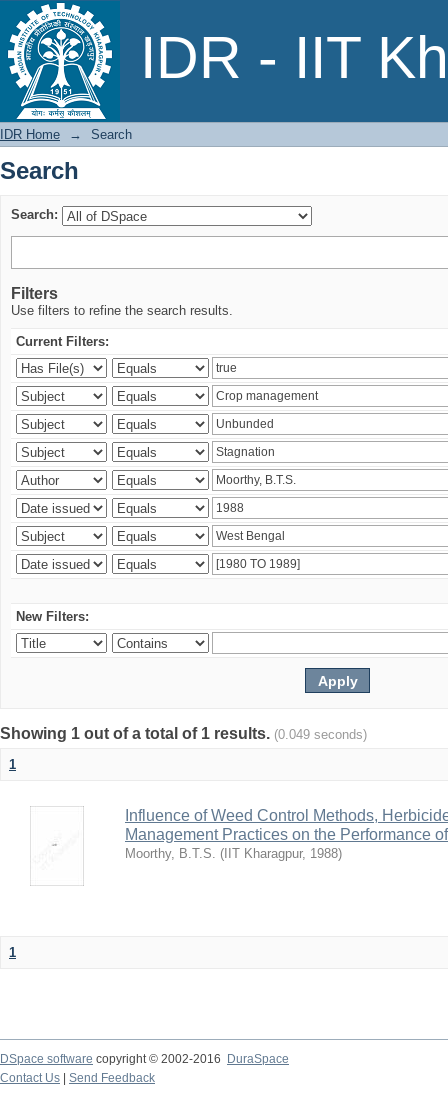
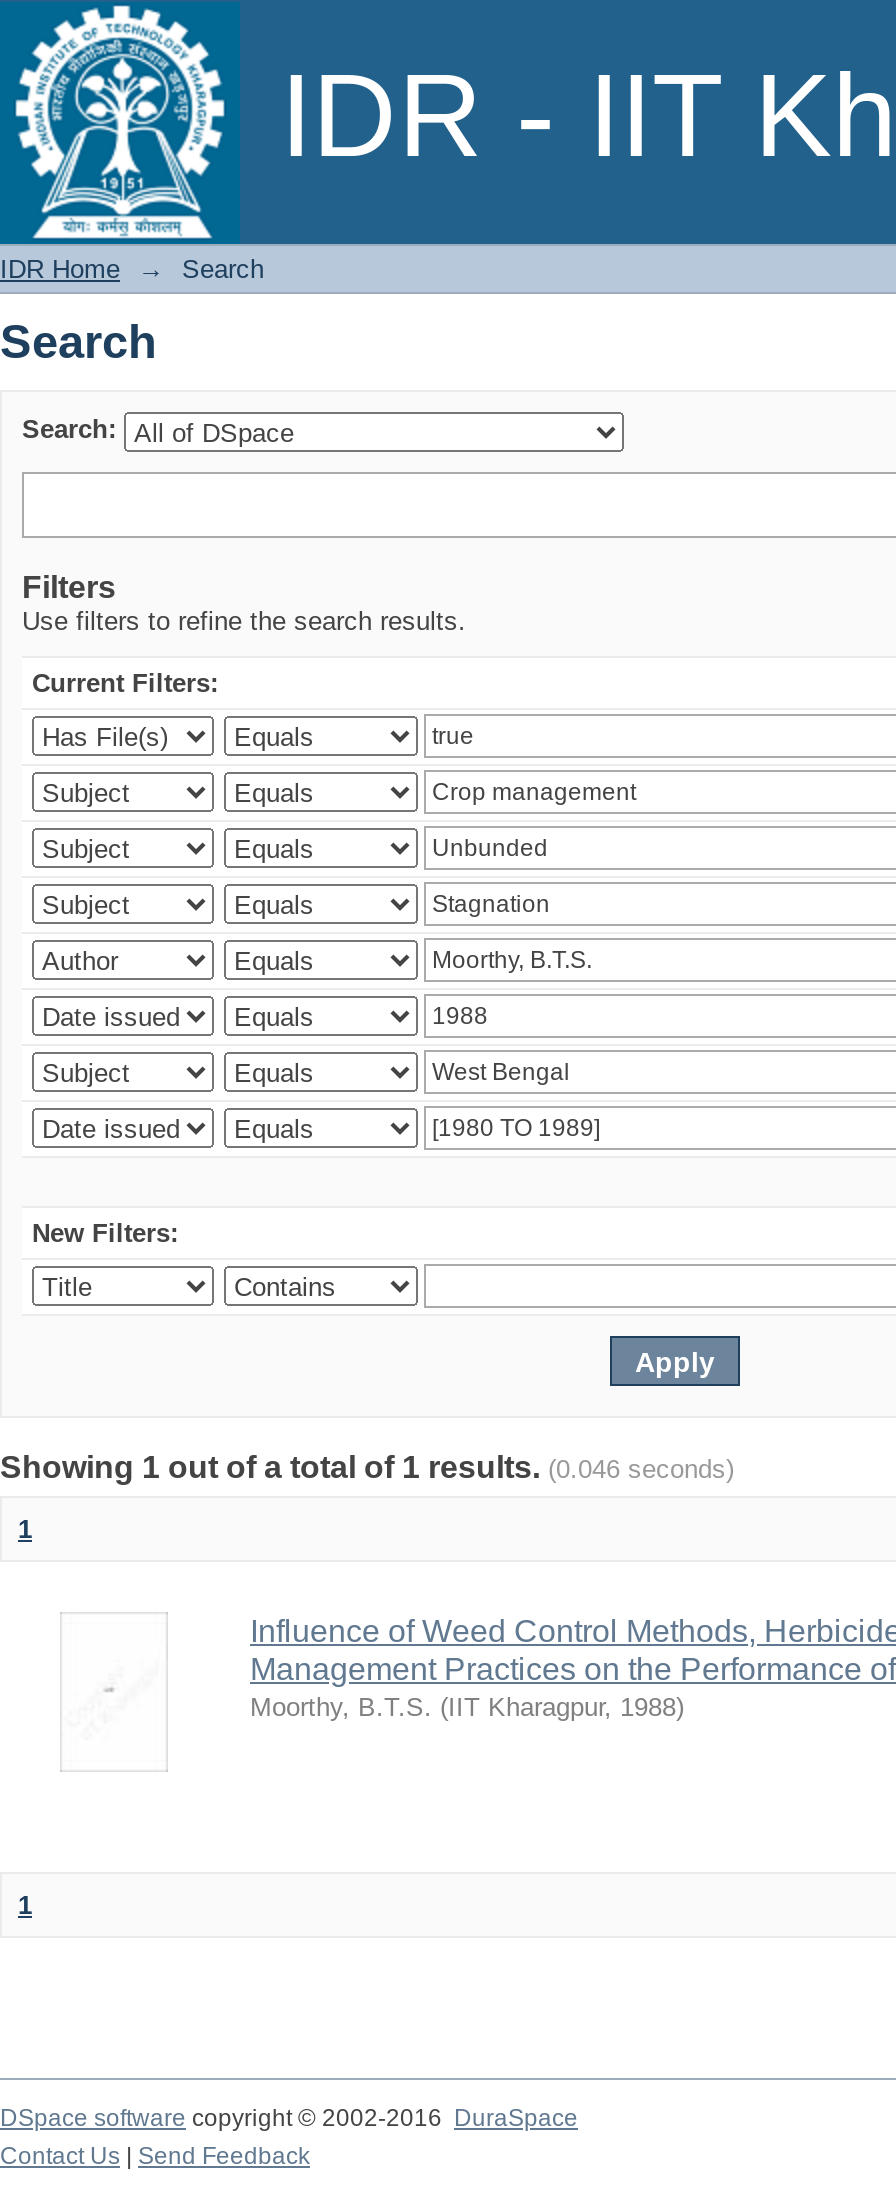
[0,725,367,742] Showing 1 out of a total of 1 results. (0.049 seconds) -> [0,1450,734,1484] Showing 1 out of a total of 1 results. (0.046 seconds)

